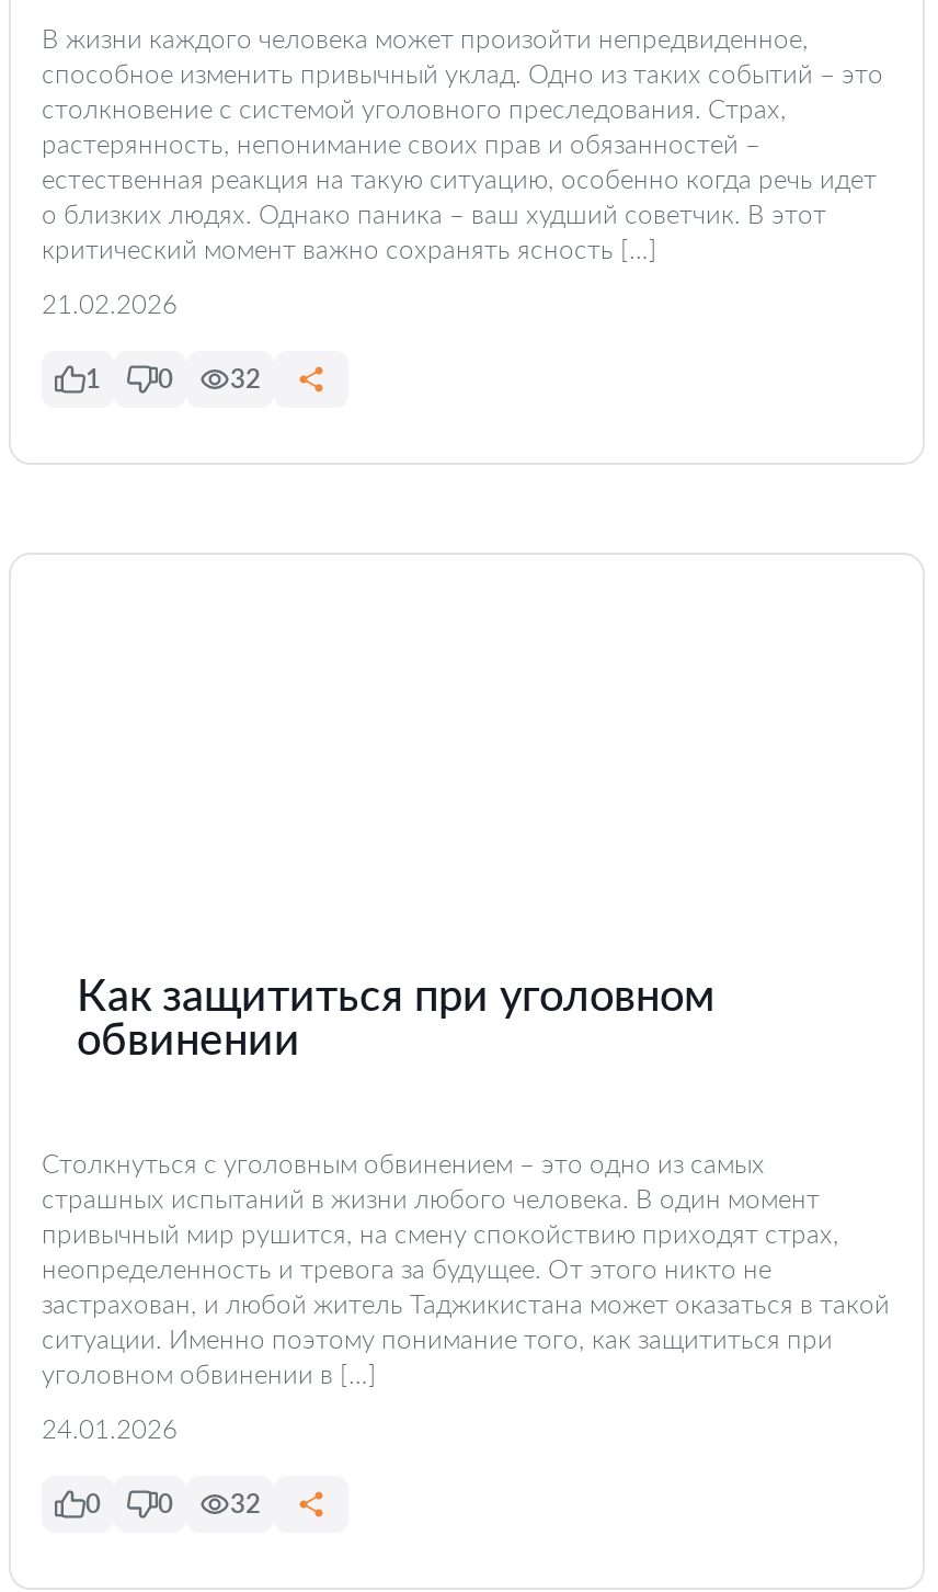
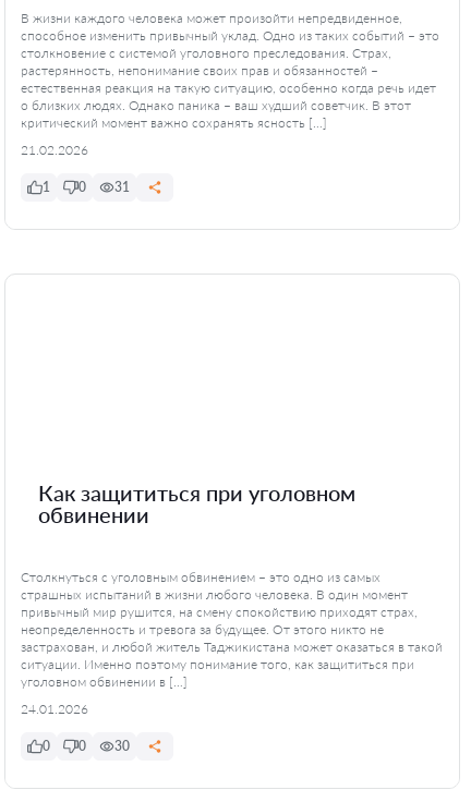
[230,361,261,394] 32 -> [114,178,130,195] 31
[230,1487,261,1520] 32 -> [114,738,130,754] 30

